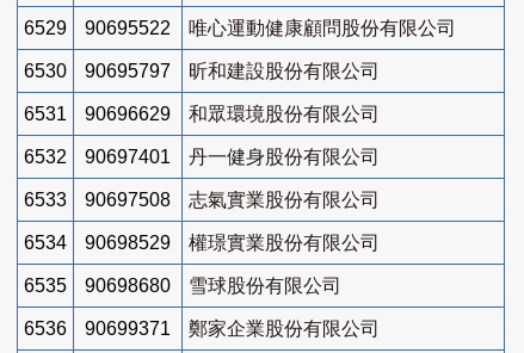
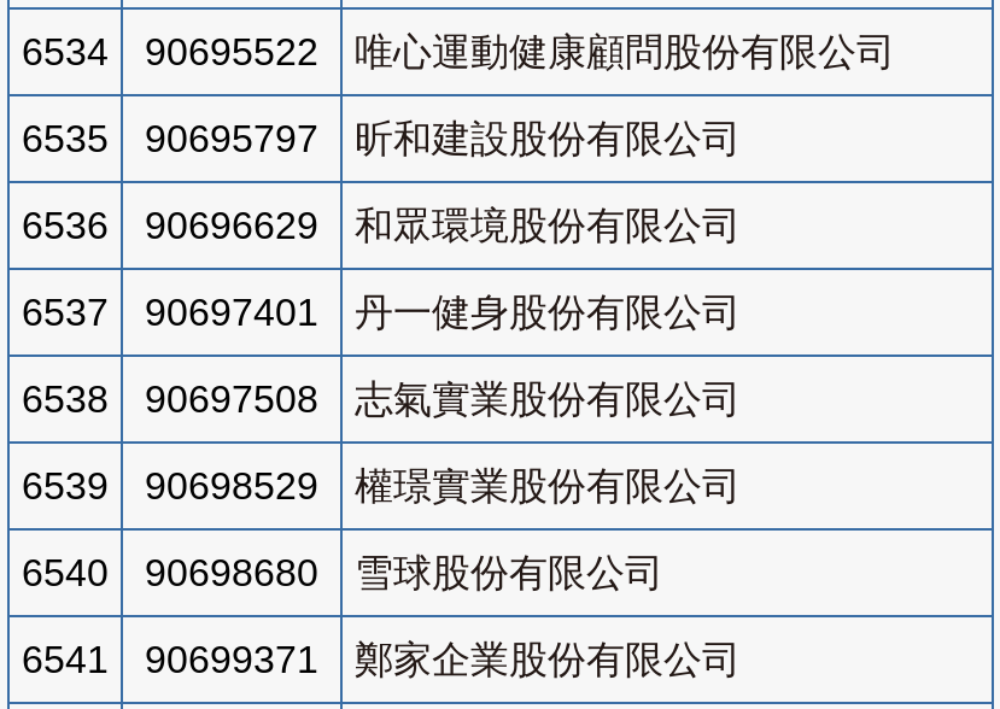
[24,18,456,38] 6529 90695522 唯心運動健康顧問股份有限公司 -> [22,31,895,72] 6534 90695522 唯心運動健康顧問股份有限公司
[24,61,380,81] 6530 90695797 昕和建設股份有限公司 -> [22,118,741,159] 6535 90695797 昕和建設股份有限公司
[24,104,380,124] 6531 90696629 和眾環境股份有限公司 -> [22,205,741,246] 6536 90696629 和眾環境股份有限公司
[24,147,380,167] 6532 90697401 丹一健身股份有限公司 -> [22,292,741,333] 6537 90697401 丹一健身股份有限公司
[24,189,380,210] 6533 90697508 志氣實業股份有限公司 -> [22,378,741,419] 6538 90697508 志氣實業股份有限公司
[24,232,380,253] 6534 90698529 權璟實業股份有限公司 -> [22,465,741,506] 6539 90698529 權璟實業股份有限公司
[24,275,341,296] 6535 90698680 雪球股份有限公司 -> [22,552,663,593] 6540 90698680 雪球股份有限公司
[24,318,380,339] 6536 90699371 鄭家企業股份有限公司 -> [22,639,741,680] 6541 90699371 鄭家企業股份有限公司

